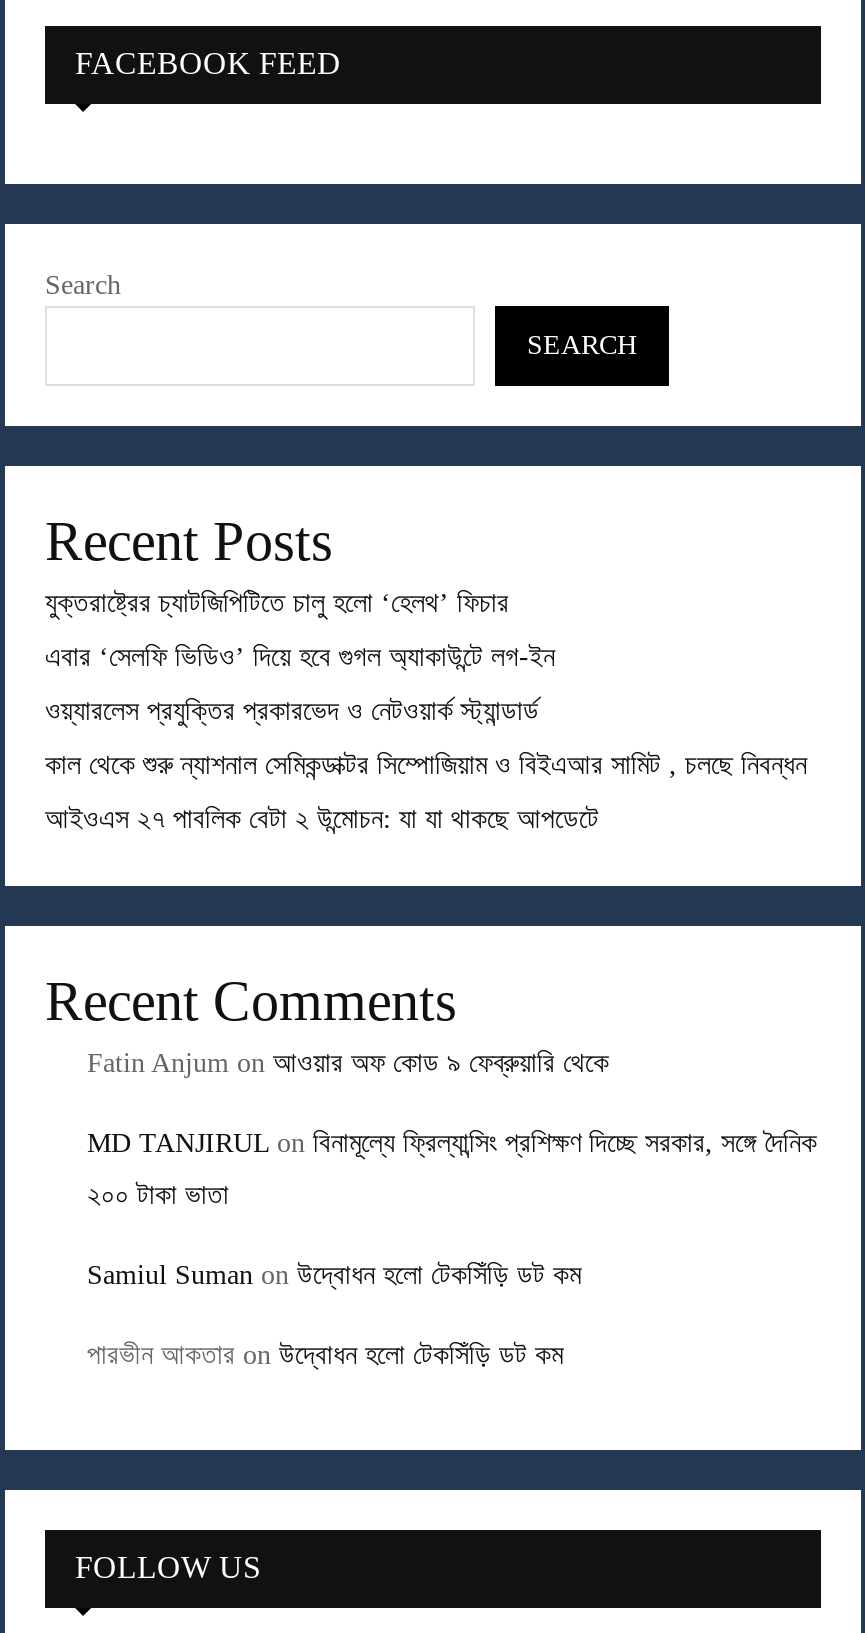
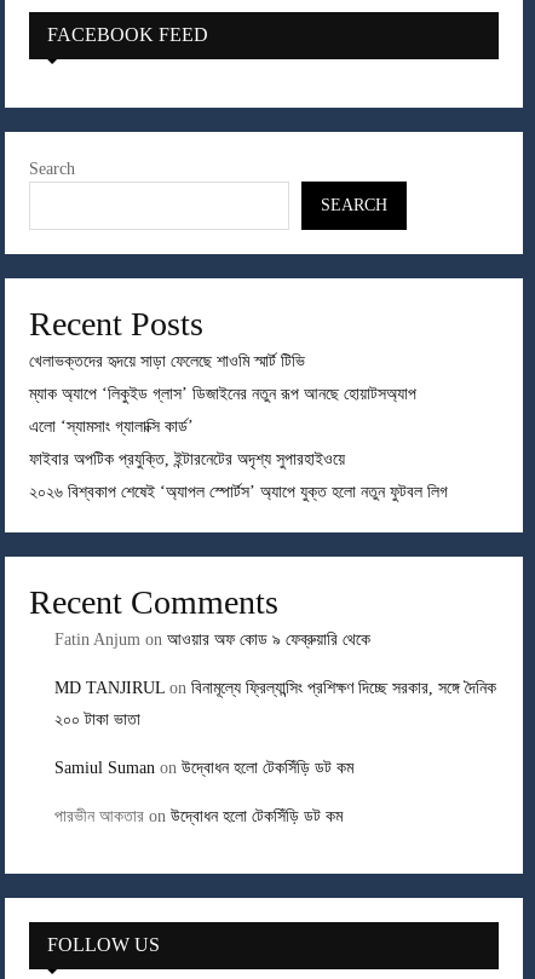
[45,587,509,617] যুক্তরাষ্ট্রের চ্যাটজিপিটিতে চালু হলো ‘হেলথ’ ফিচার -> [29,352,305,370] খেলাভক্তদের হৃদয়ে সাড়া ফেলেছে শাওমি স্মার্ট টিভি
[45,641,555,671] এবার ‘সেলফি ভিডিও’ দিয়ে হবে গুগল অ্যাকাউন্টে লগ-ইন -> [29,384,416,403] ম্যাক অ্যাপে ‘লিকুইড গ্লাস’ ডিজাইনের নতুন রূপ আনছে হোয়াটসঅ্যাপ
[45,695,539,725] ওয়্যারলেস প্রযুক্তির প্রকারভেদ ও নেটওয়ার্ক স্ট্যান্ডার্ড -> [29,417,194,435] এলো ‘স্যামসাং গ্যালাক্সি কার্ড’
[45,749,807,779] কাল থেকে শুরু ন্যাশনাল সেমিকন্ডাক্টর সিম্পোজিয়াম ও বিইএআর সামিট , চলছে নিবন্ধন -> [29,450,345,468] ফাইবার অপটিক প্রযুক্তি, ইন্টারনেটের অদৃশ্য সুপারহাইওয়ে
[45,803,599,833] আইওএস ২৭ পাবলিক বেটা ২ উন্মোচন: যা যা থাকছে আপডেটে -> [29,482,448,501] ২০২৬ বিশ্বকাপ শেষেই ‘অ্যাপল স্পোর্টস’ অ্যাপে যুক্ত হলো নতুন ফুটবল লিগ

